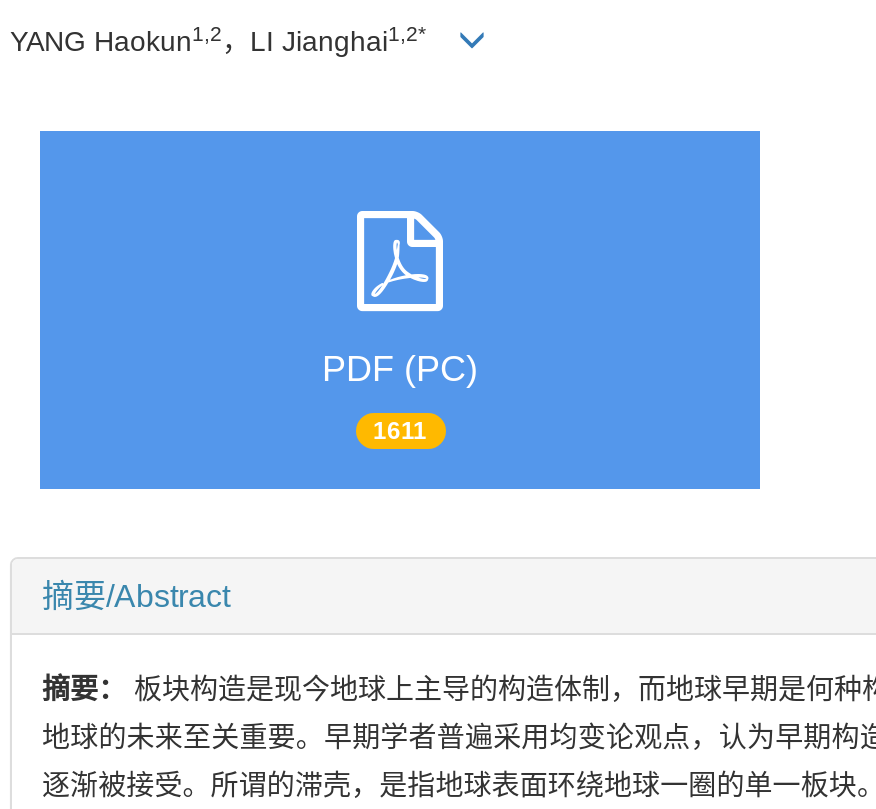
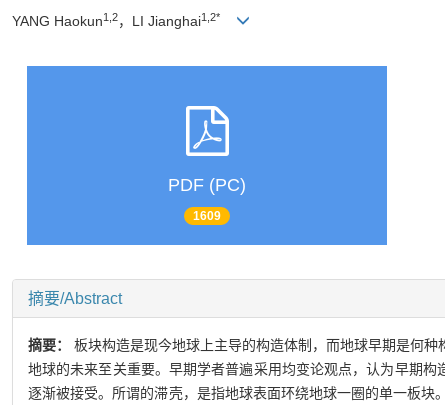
[373,417,427,445] 1611 -> [193,209,221,223] 1609

